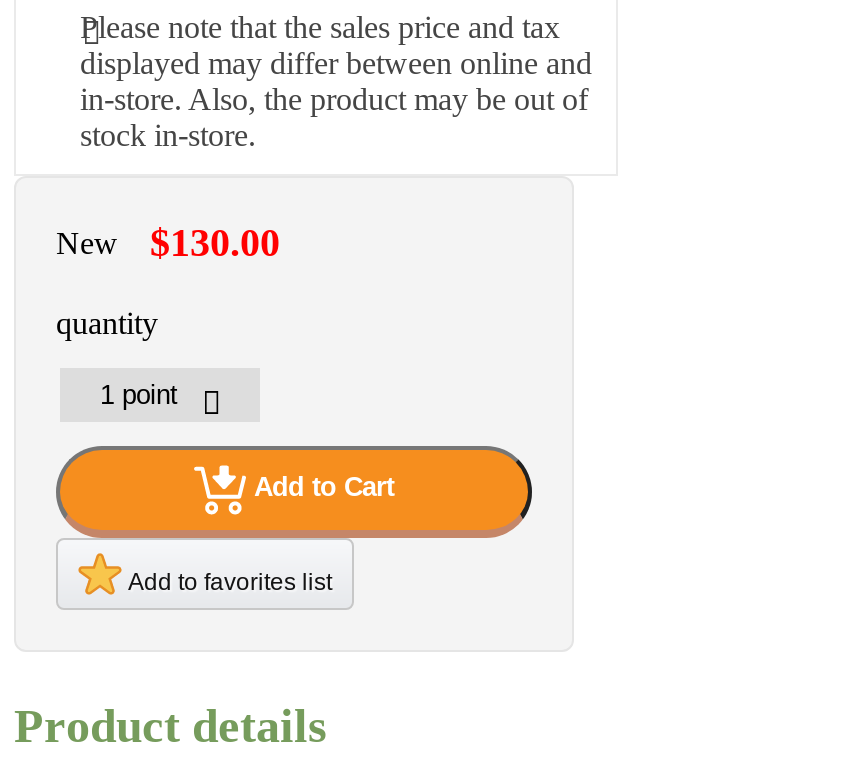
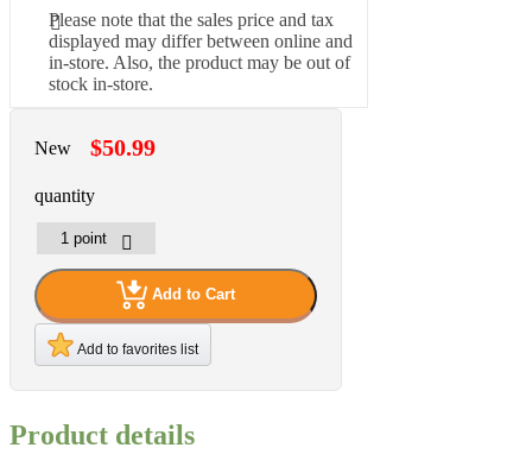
[56,219,280,263] New $130.00 -> [34,134,156,160] New $50.99

